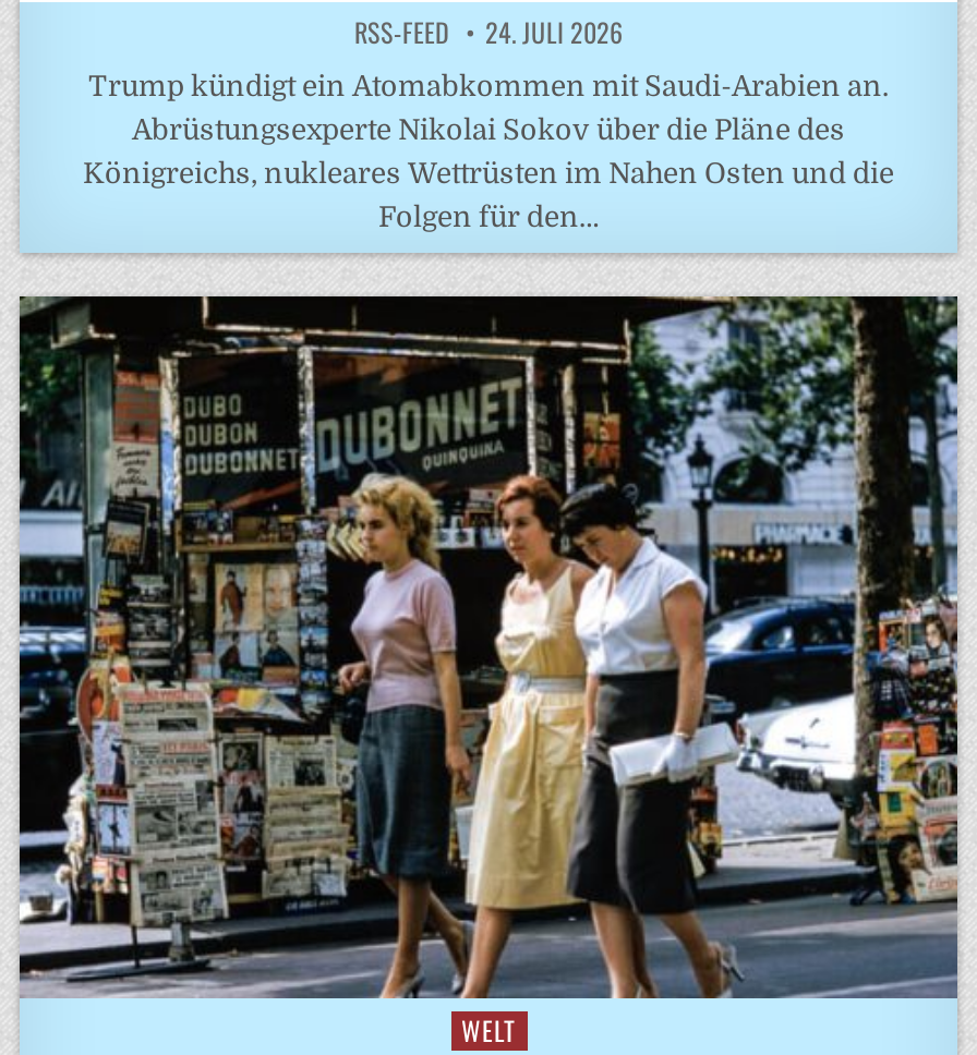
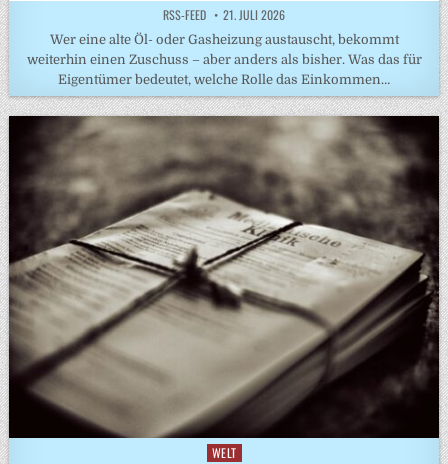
[354,14,623,51] RSS-FEED 24. JULI 2026 -> [163,6,285,23] RSS-FEED 21. JULI 2026
[83,71,894,234] Trump kündigt ein Atomabkommen mit Saudi-Arabien an. | Abrüstungsexperte Nikolai Sokov über die Pläne des | Königreichs, nukleares Wettrüsten im Nahen Osten und die | Folgen für den… -> [26,32,421,87] Wer eine alte Öl- oder Gasheizung austauscht, bekommt | weiterhin einen Zuschuss – aber anders als bisher. Was das für | Eigentümer bedeutet, welche Rolle das Einkommen…
[20,296,960,1001] [image] -> [8,115,440,439] [image]

